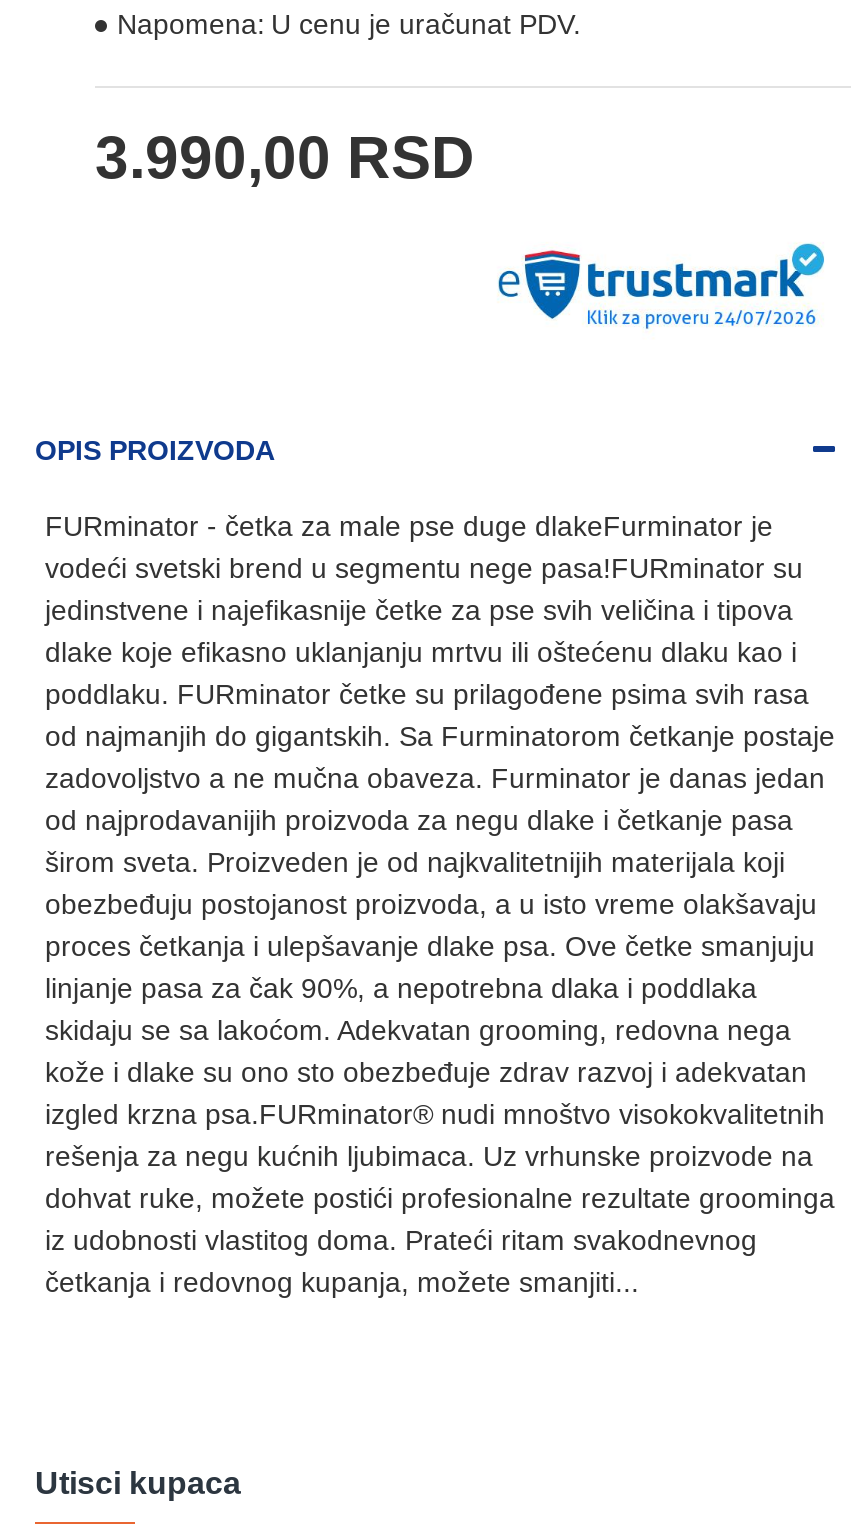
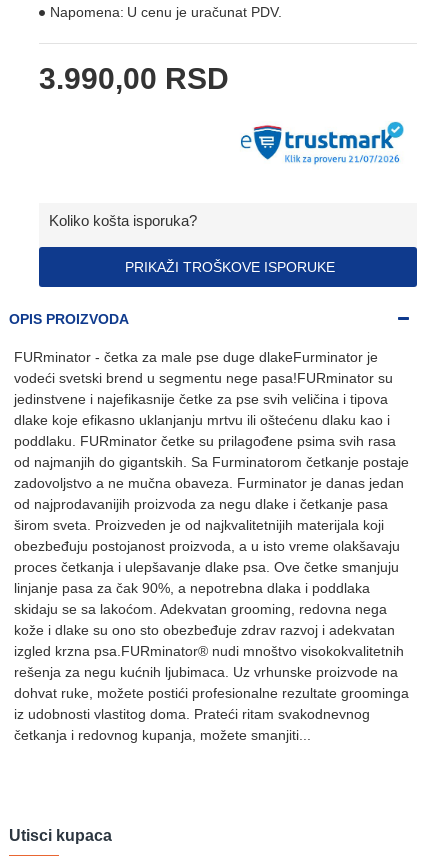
none -> [49,212,335,275] Koliko košta isporuka? | PRIKAŽI TROŠKOVE ISPORUKE

